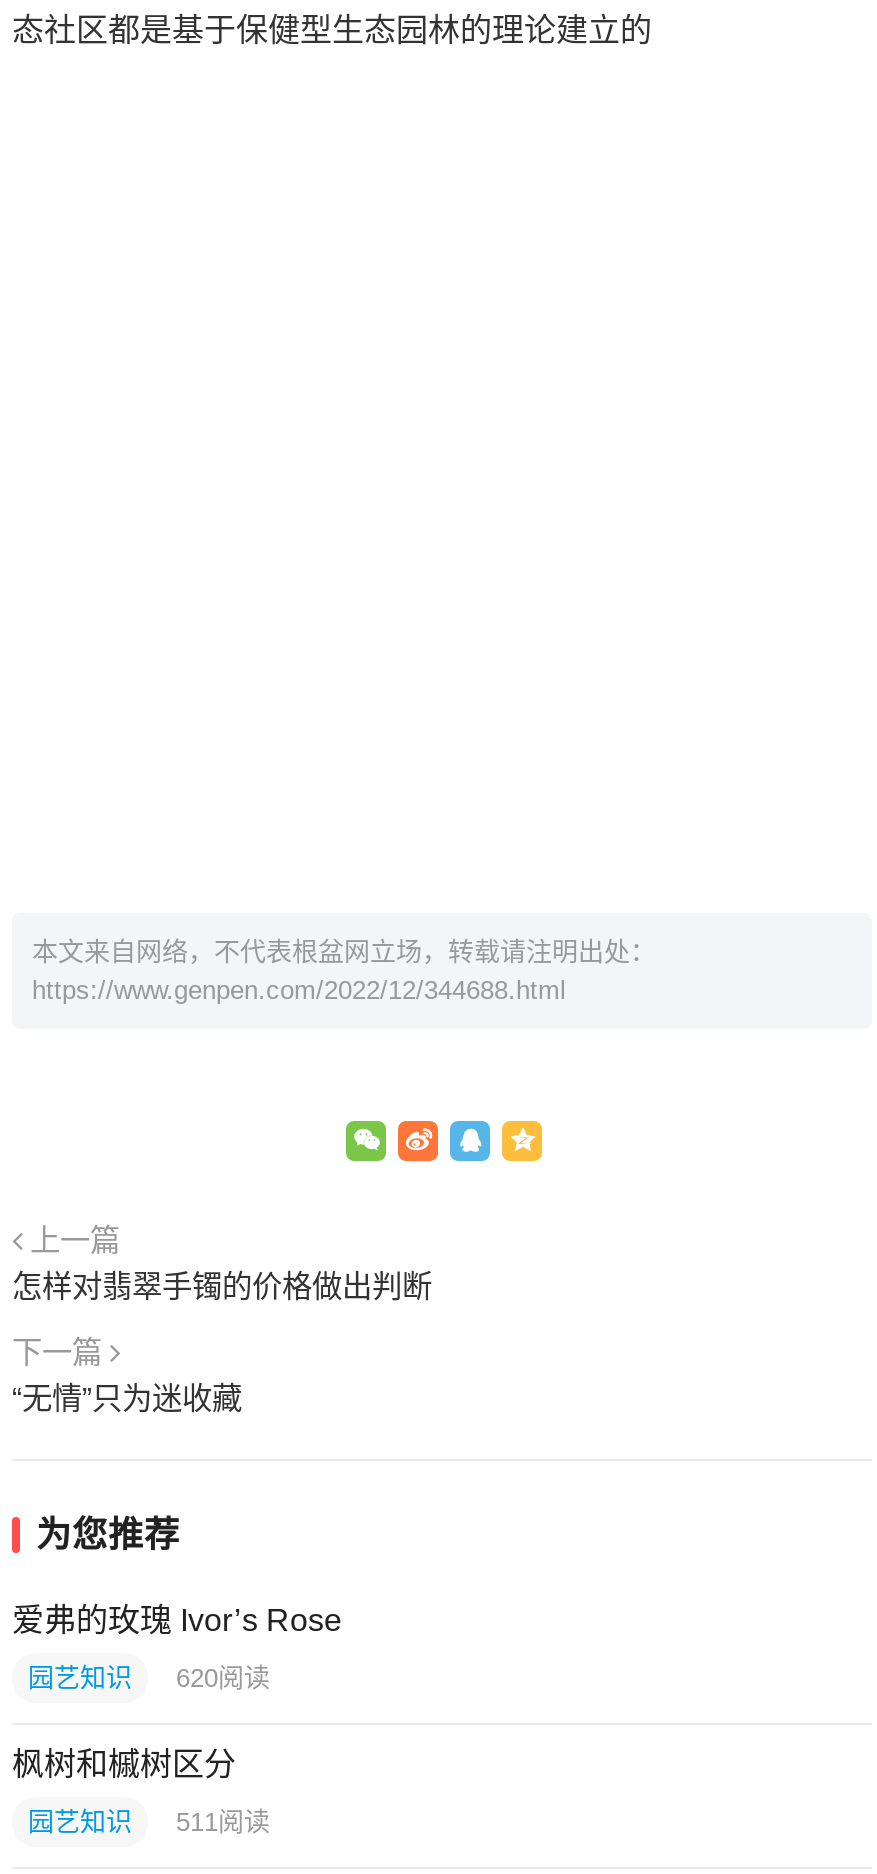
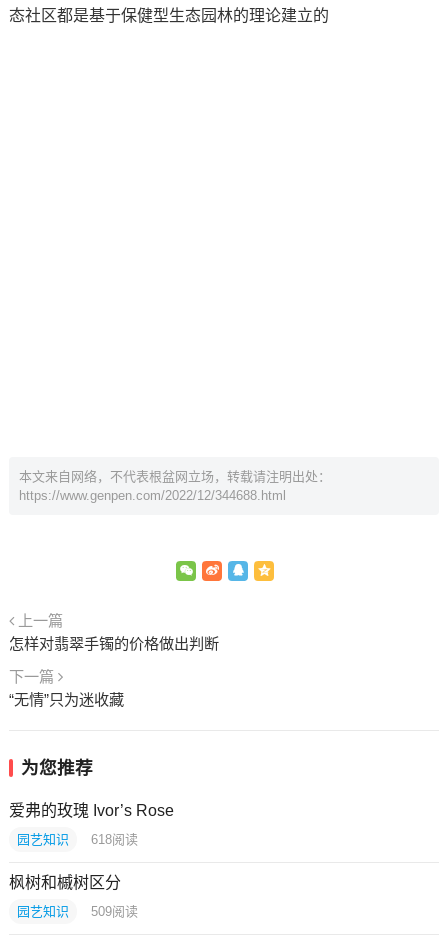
[28,1663,270,1693] 园艺知识 620阅读 -> [17,832,138,847] 园艺知识 618阅读
[28,1807,270,1837] 园艺知识 511阅读 -> [17,904,138,919] 园艺知识 509阅读

